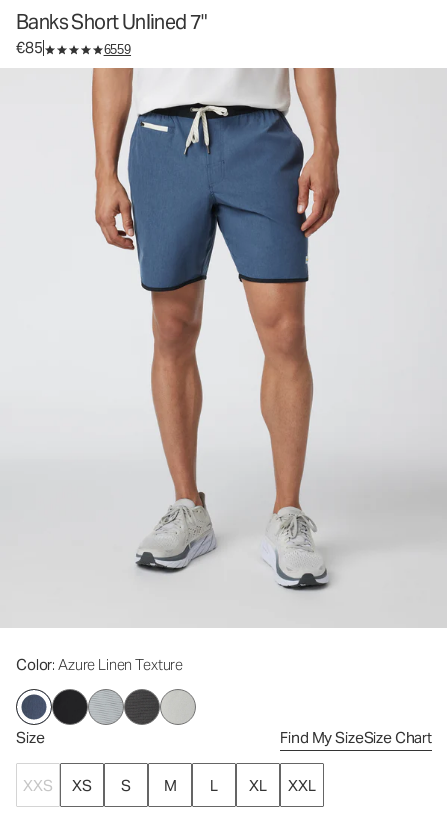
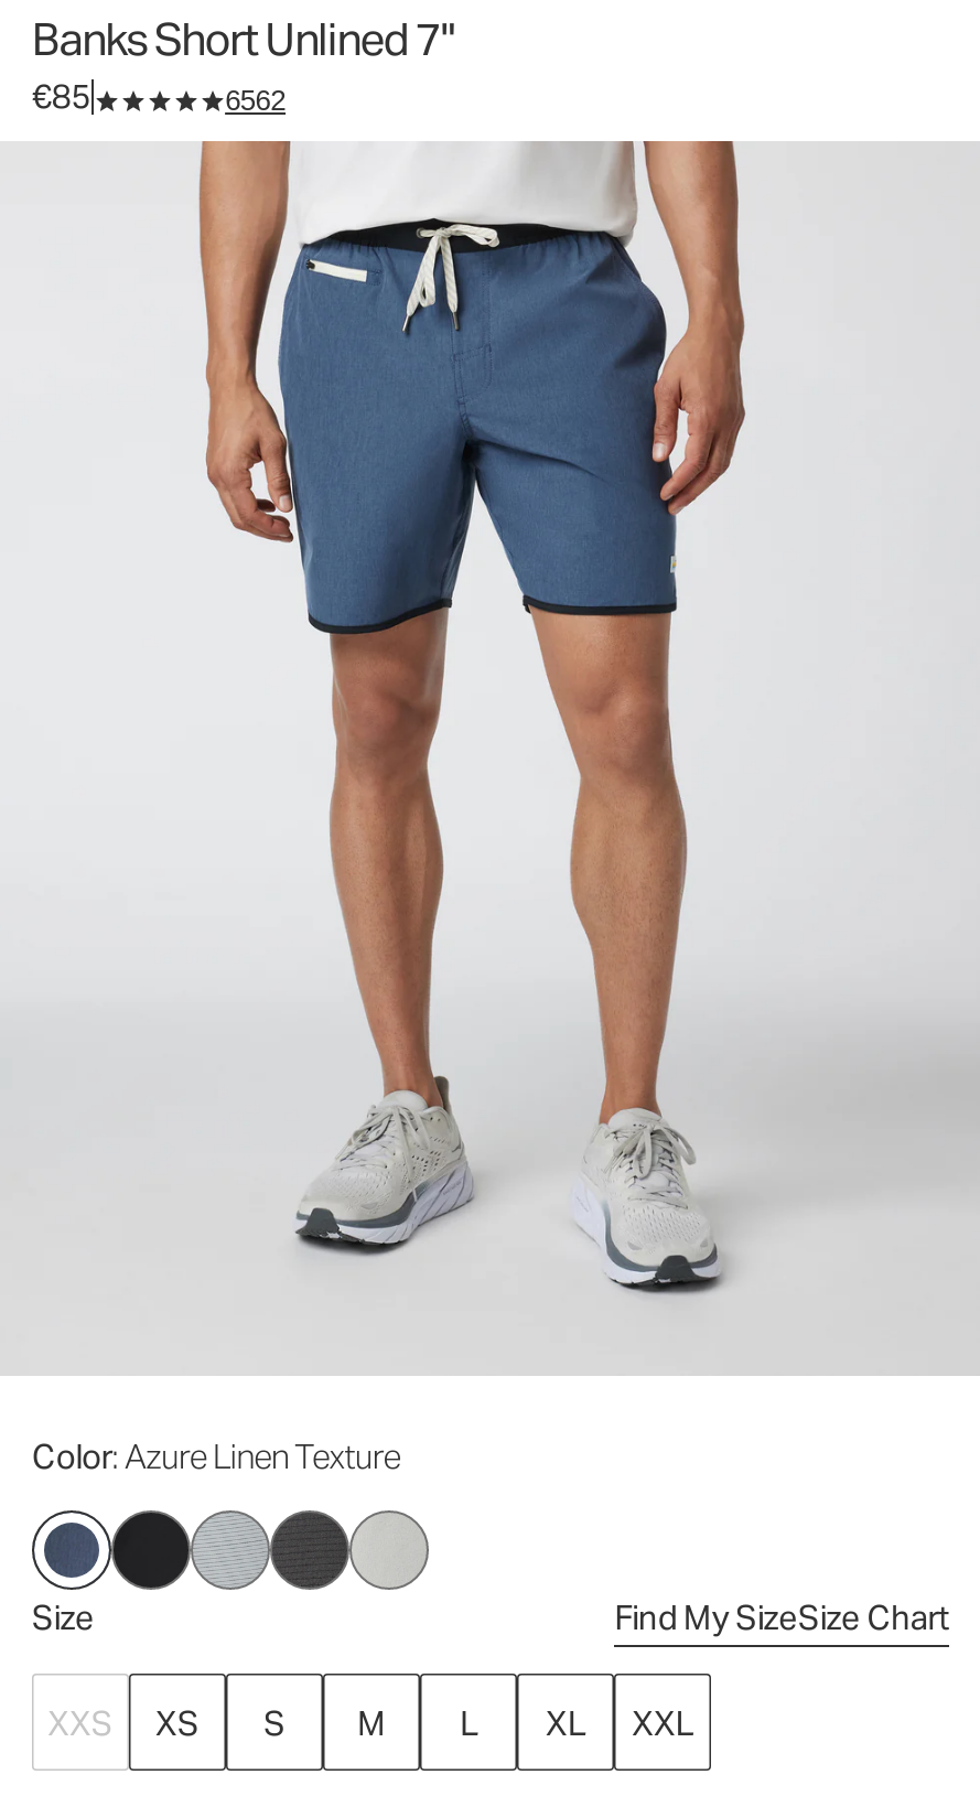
[104,42,131,57] 6559 -> [225,84,286,117] 6562

